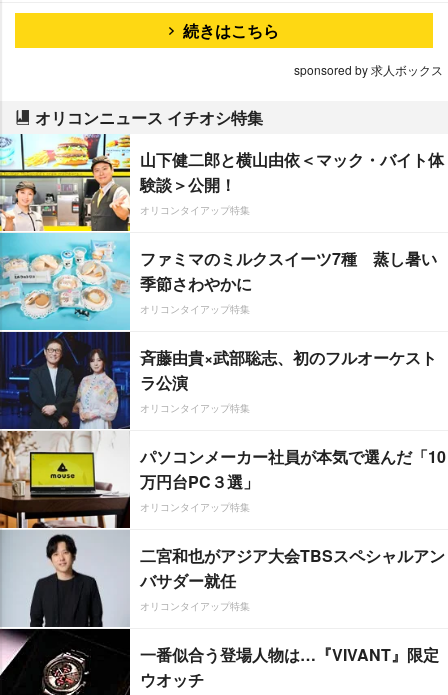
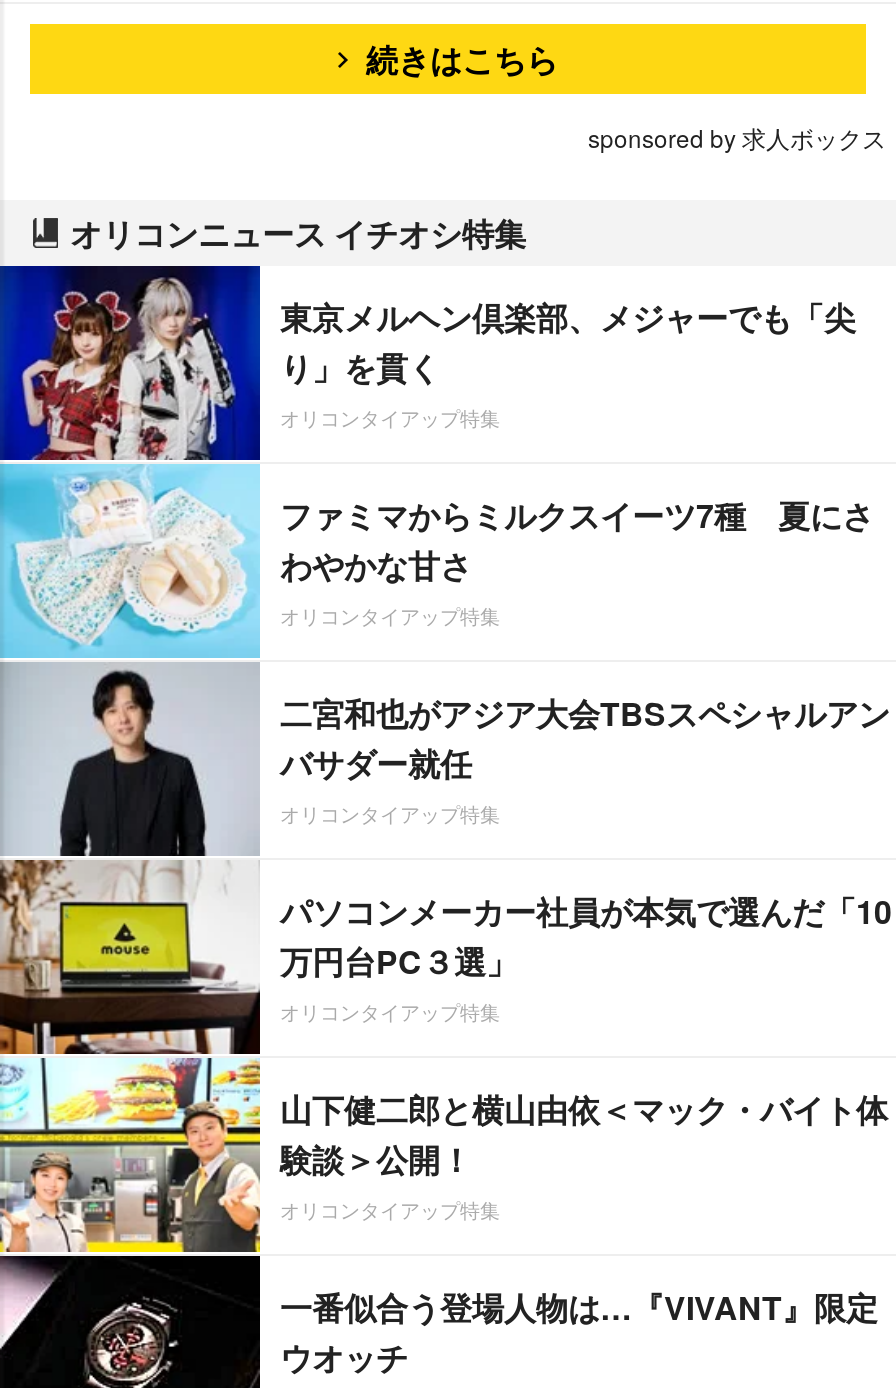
[3,133,437,430] [image] | ファミマのミルクスイーツ7種 蒸し暑い | 季節さわやかに -> [6,264,874,858] [image] | ファミマからミルクスイーツ7種 夏にさ | わやかな甘さ
none -> [280,293,856,389] 東京メルヘン倶楽部、メジャーでも「尖 | り」を貫く
moved [140,147,444,195] -> [280,1085,888,1181]: 山下健二郎と横山由依＜マック・バイト体 | 験談＞公開！
[140,345,437,393] 斉藤由貴×武部聡志、初のフルオーケスト | ラ公演 -> none
[3,530,130,628] [image] -> [6,1058,262,1254] [image]
moved [140,543,445,591] -> [280,689,890,785]: 二宮和也がアジア大会TBSスペシャルアン | バサダー就任

